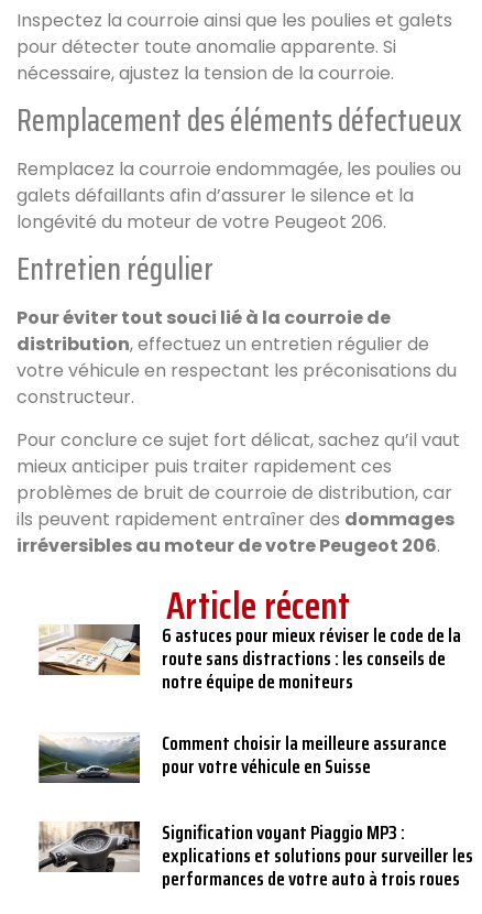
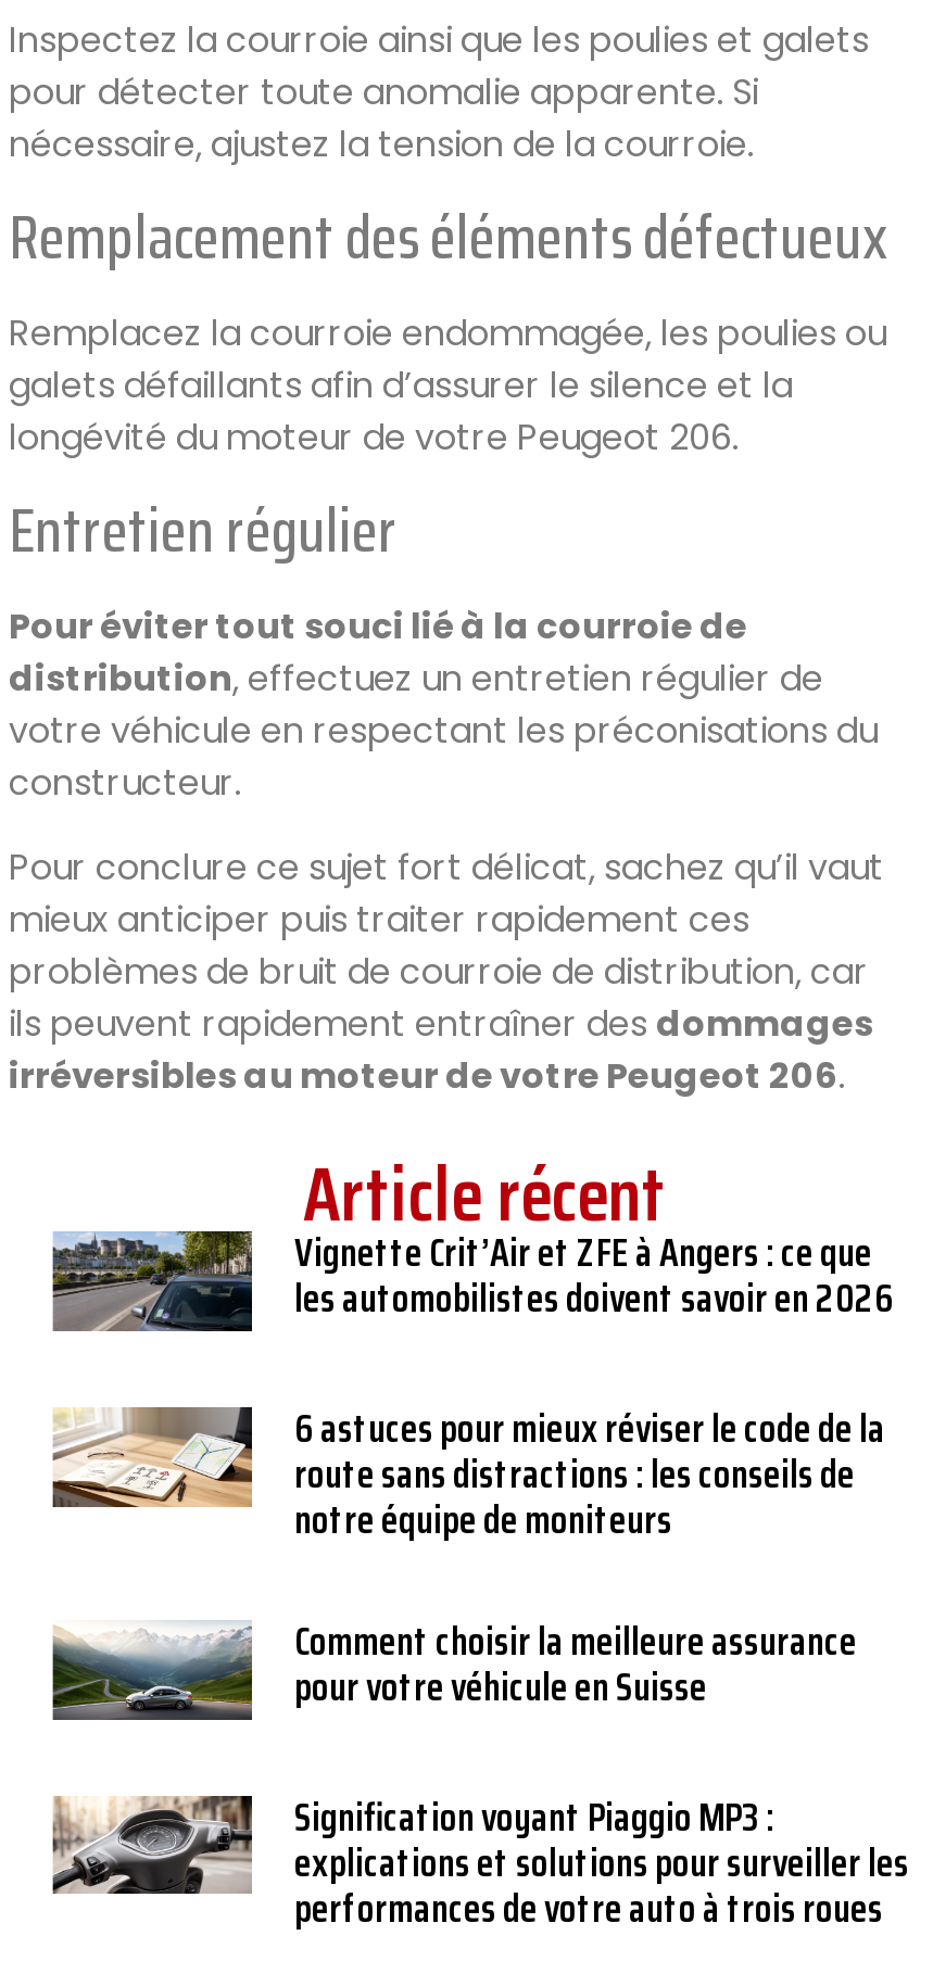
none -> [50,1223,894,1333] [image] | Vignette Crit’Air et ZFE à Angers : ce que | les automobilistes doivent savoir en 2026

